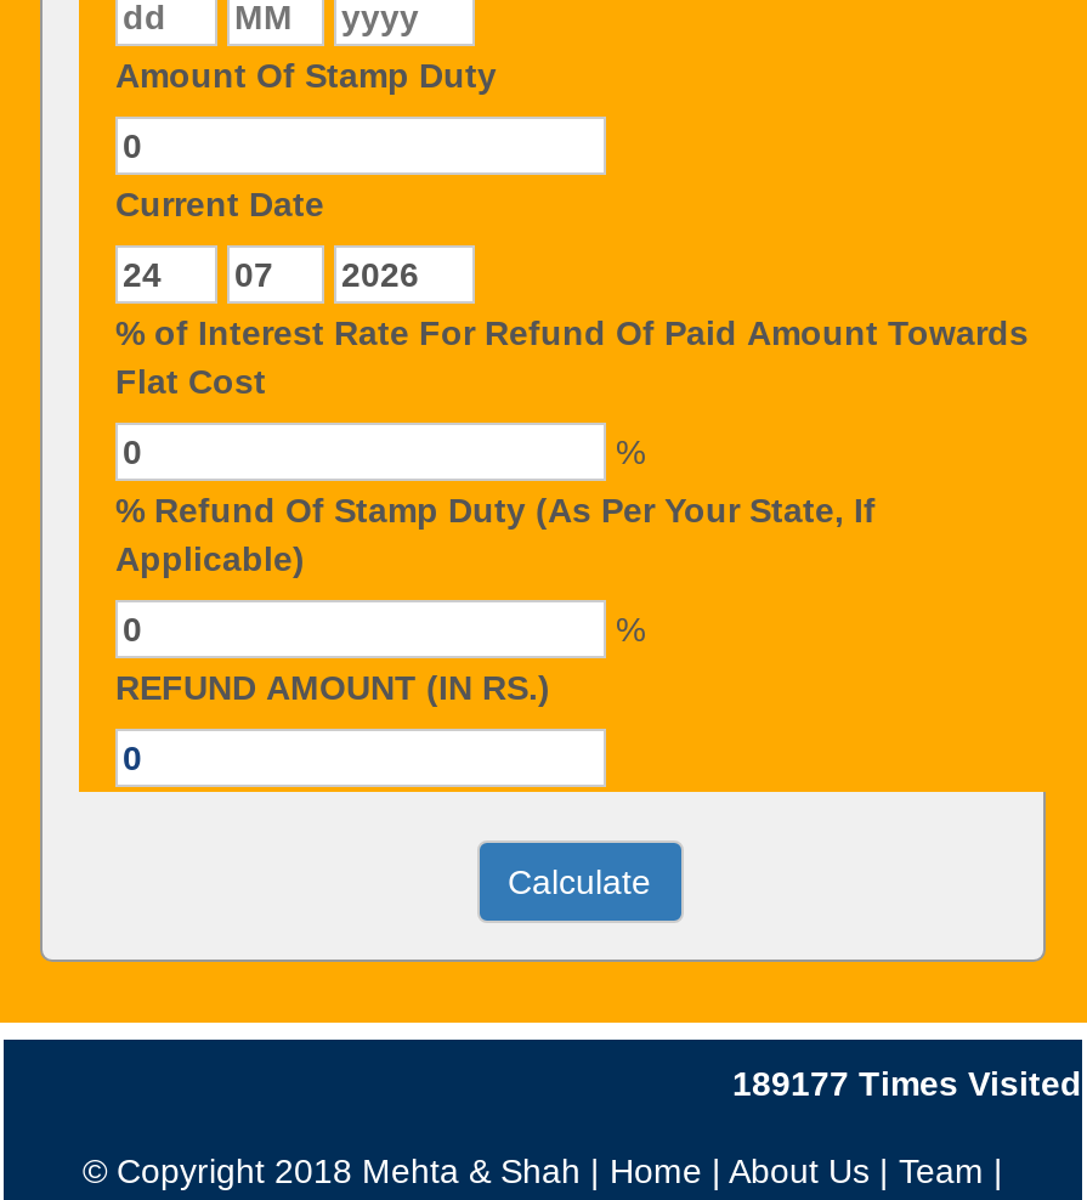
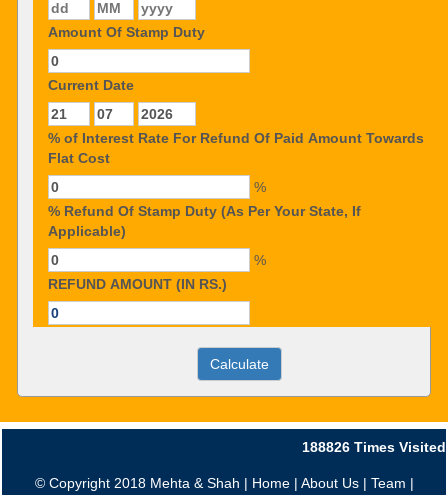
[732,1064,1082,1103] 189177 Times Visited -> [302,439,446,455] 188826 Times Visited

